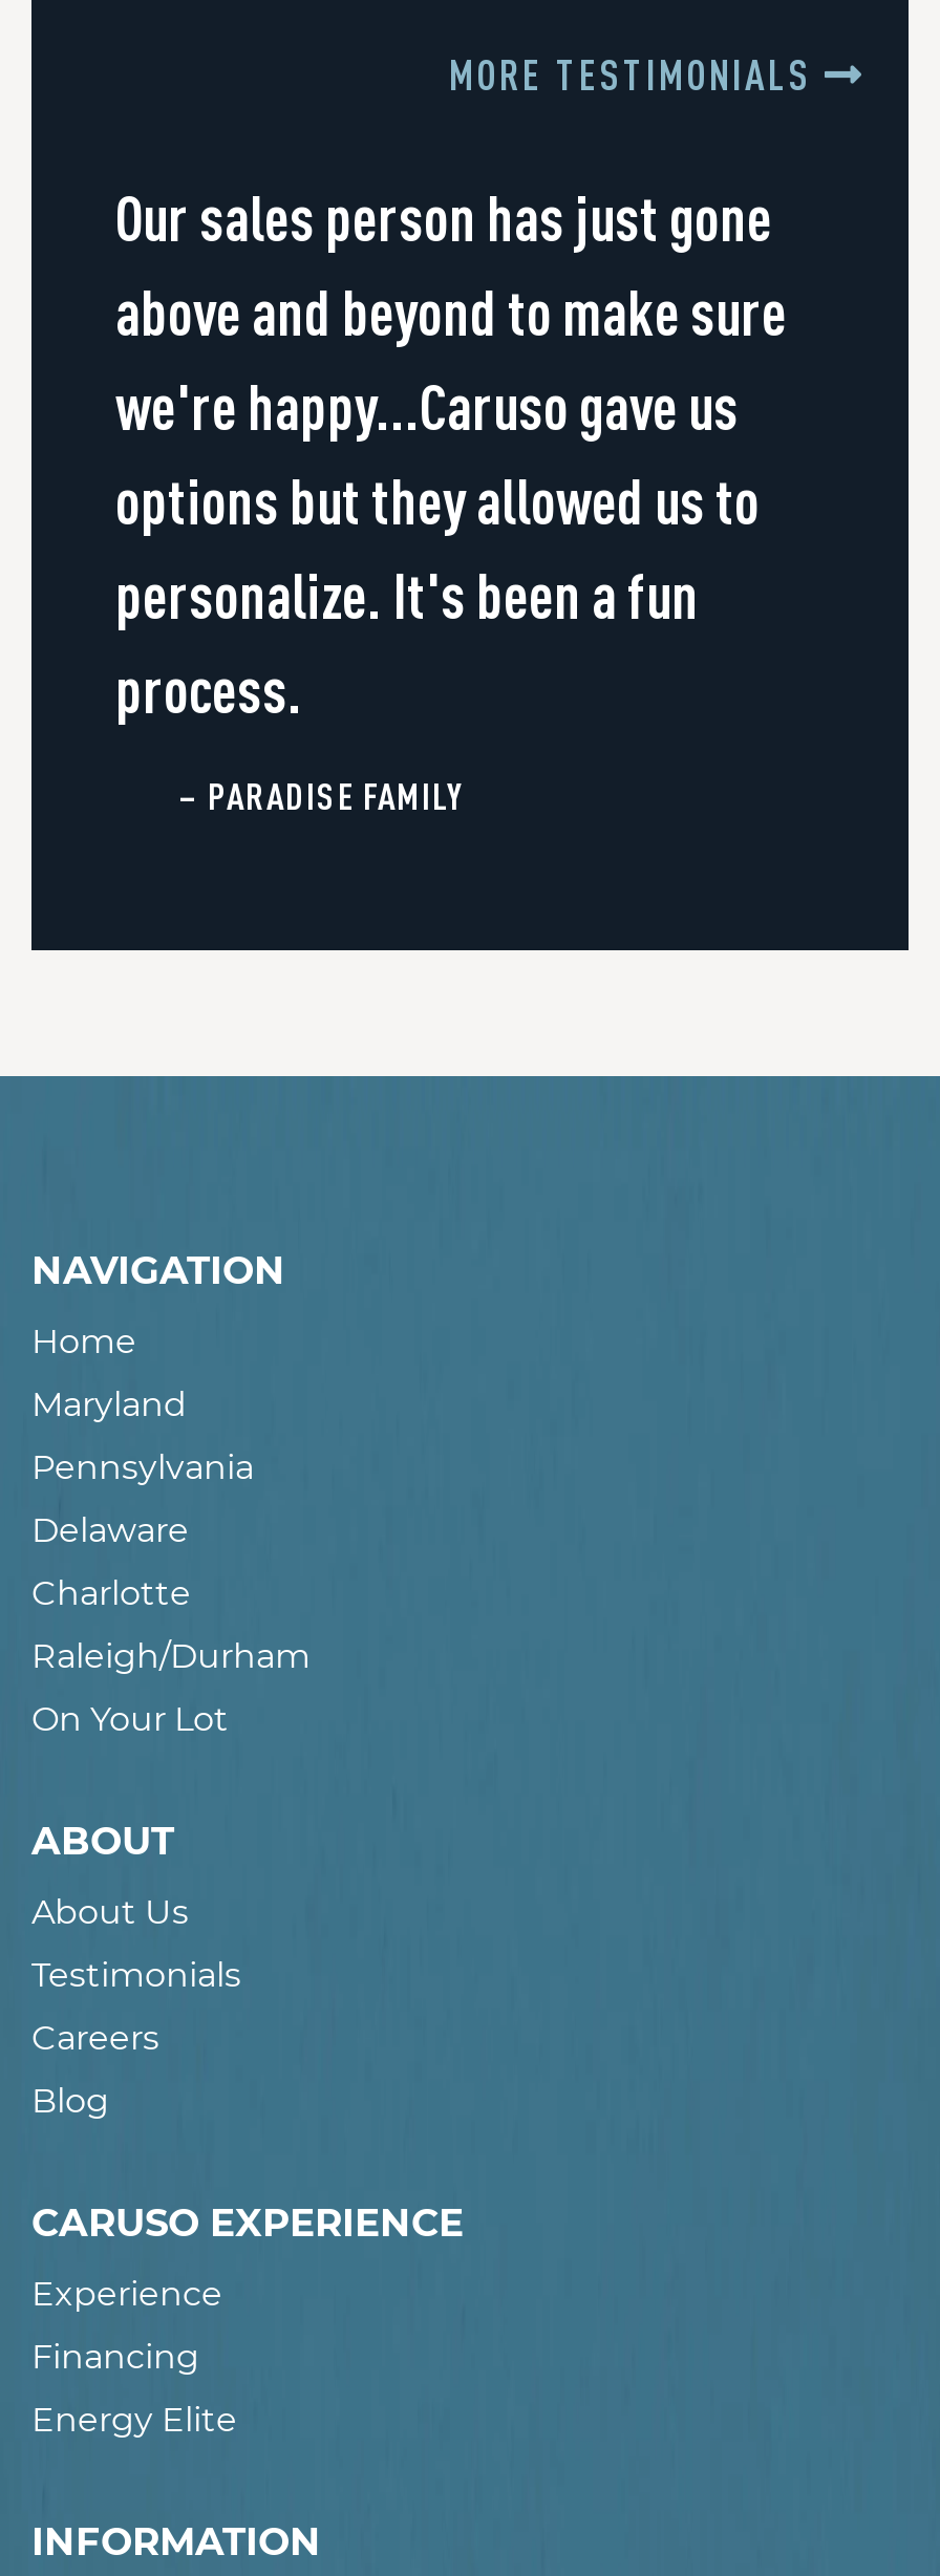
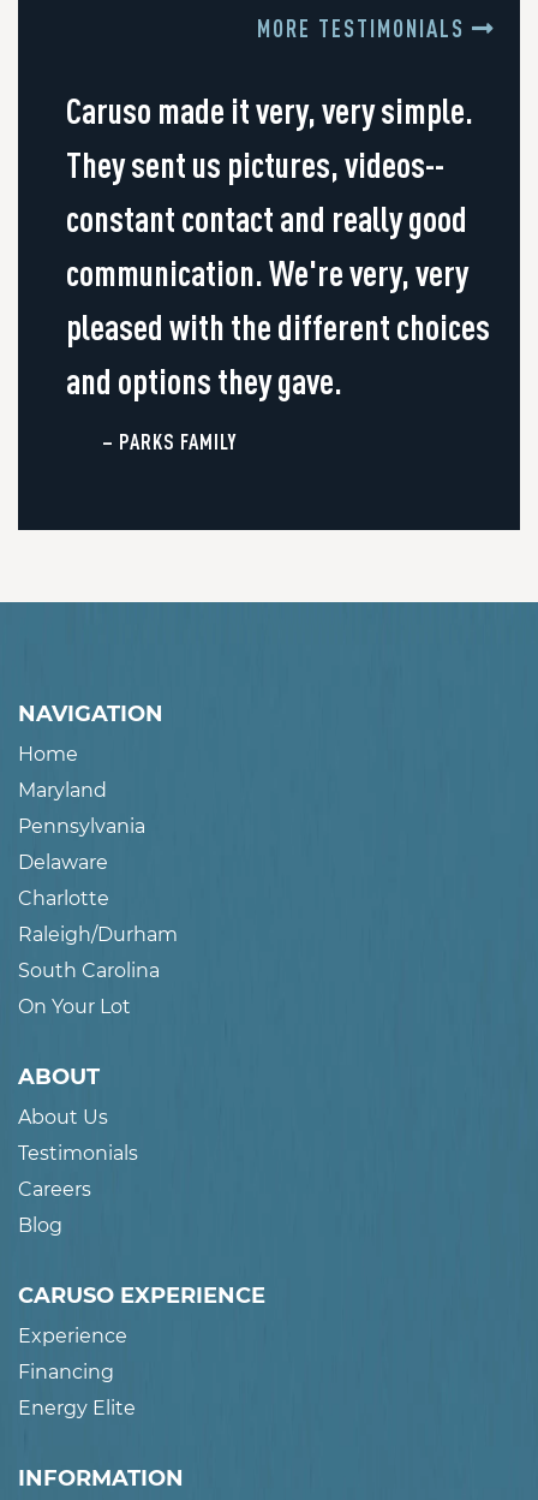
[115,181,787,726] Our sales person has just gone | above and beyond to make sure | we're happy...Caruso gave us | options but they allowed us to | personalize. It's been a fun | process. -> [66,89,490,402] Caruso made it very, very simple. | They sent us pictures, videos-- | constant contact and really good | communication. We're very, very | pleased with the different choices | and options they gave.
[178,775,462,817] – PARADISE FAMILY -> [102,429,237,453] – PARKS FAMILY
none -> [18,959,160,982] South Carolina

